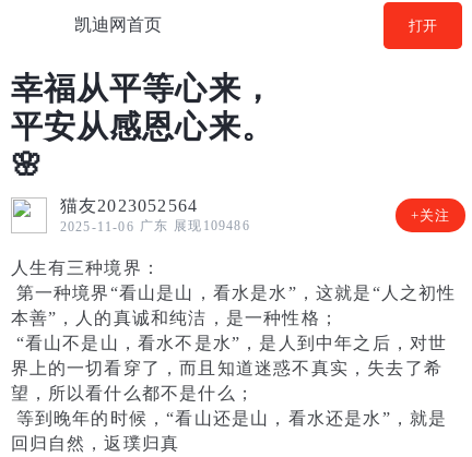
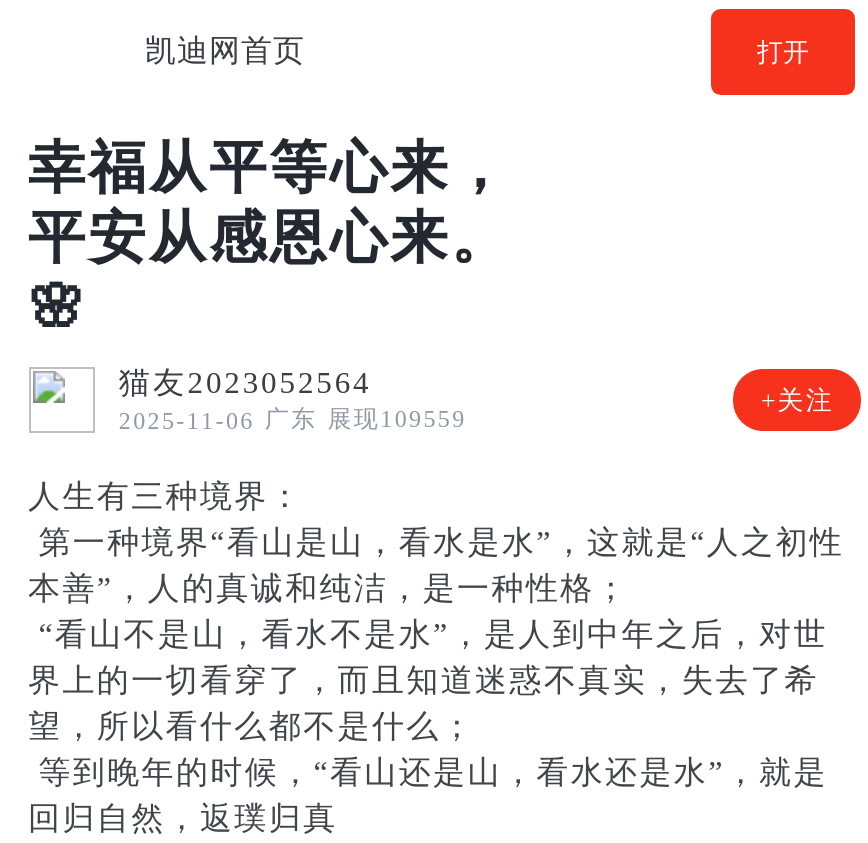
[60,218,250,234] 2025-11-06 广东 展现109486 -> [119,405,467,434] 2025-11-06 广东 展现109559

